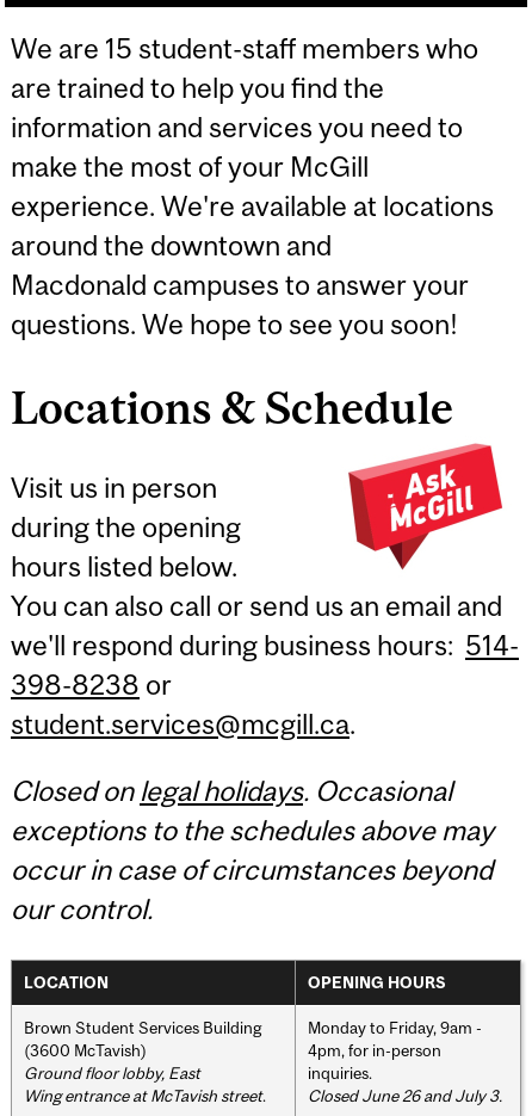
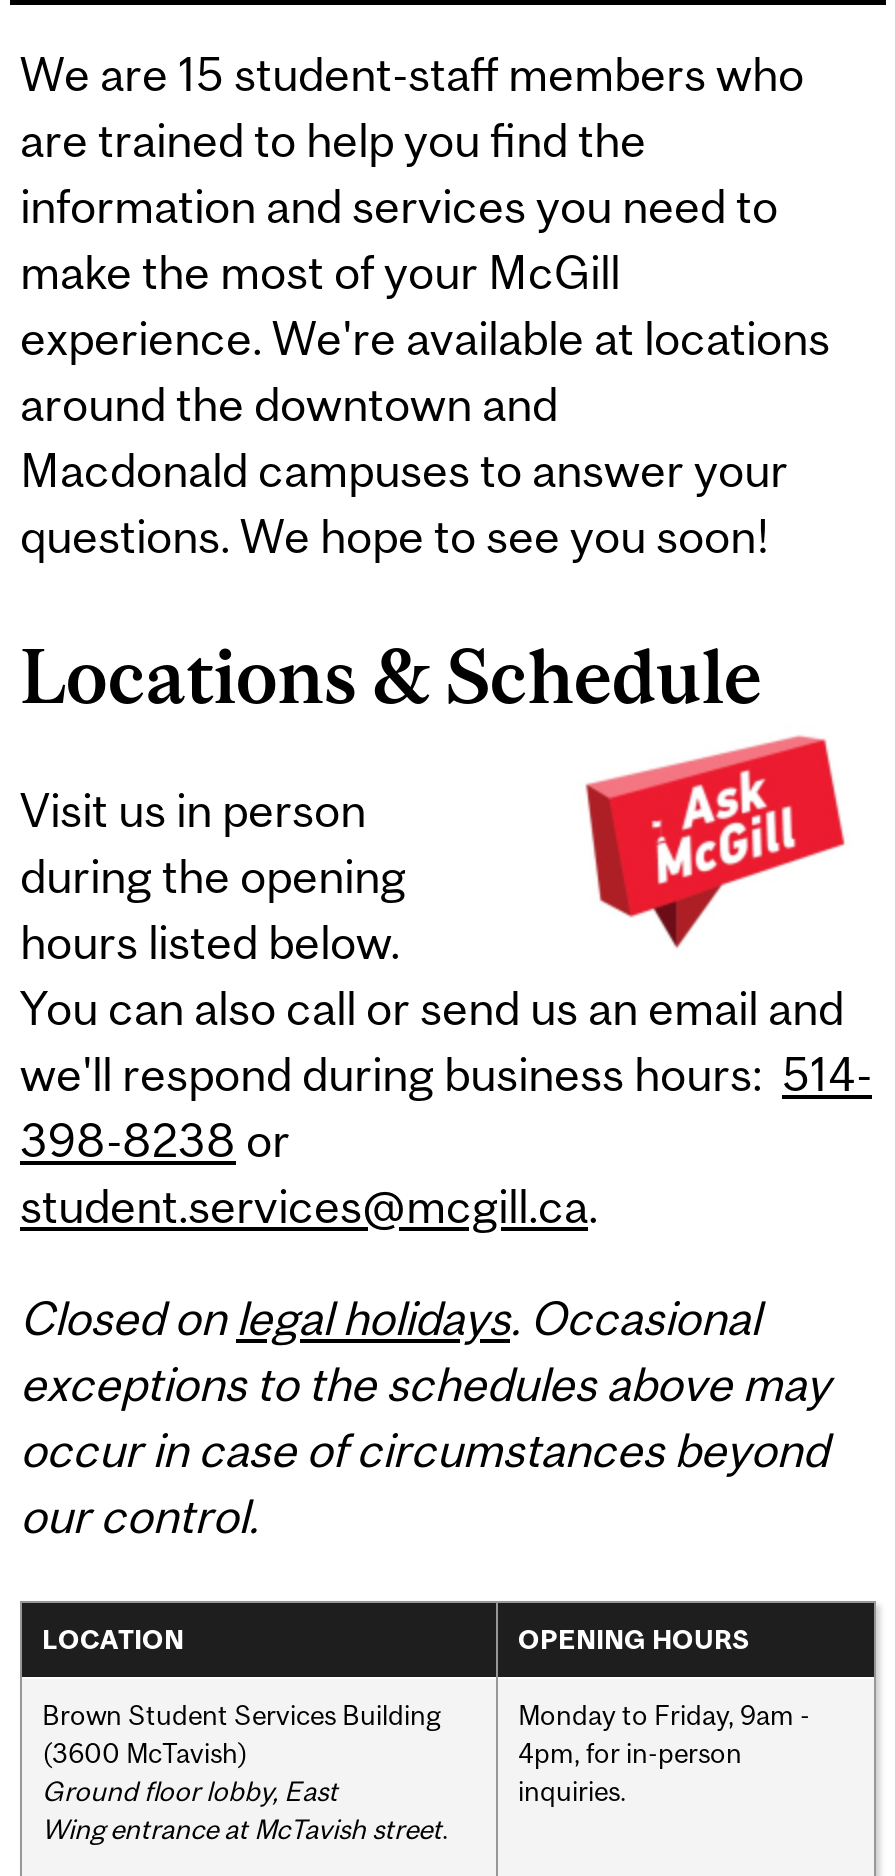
[308,1086,502,1105] Closed June 26 and July 3. -> none

